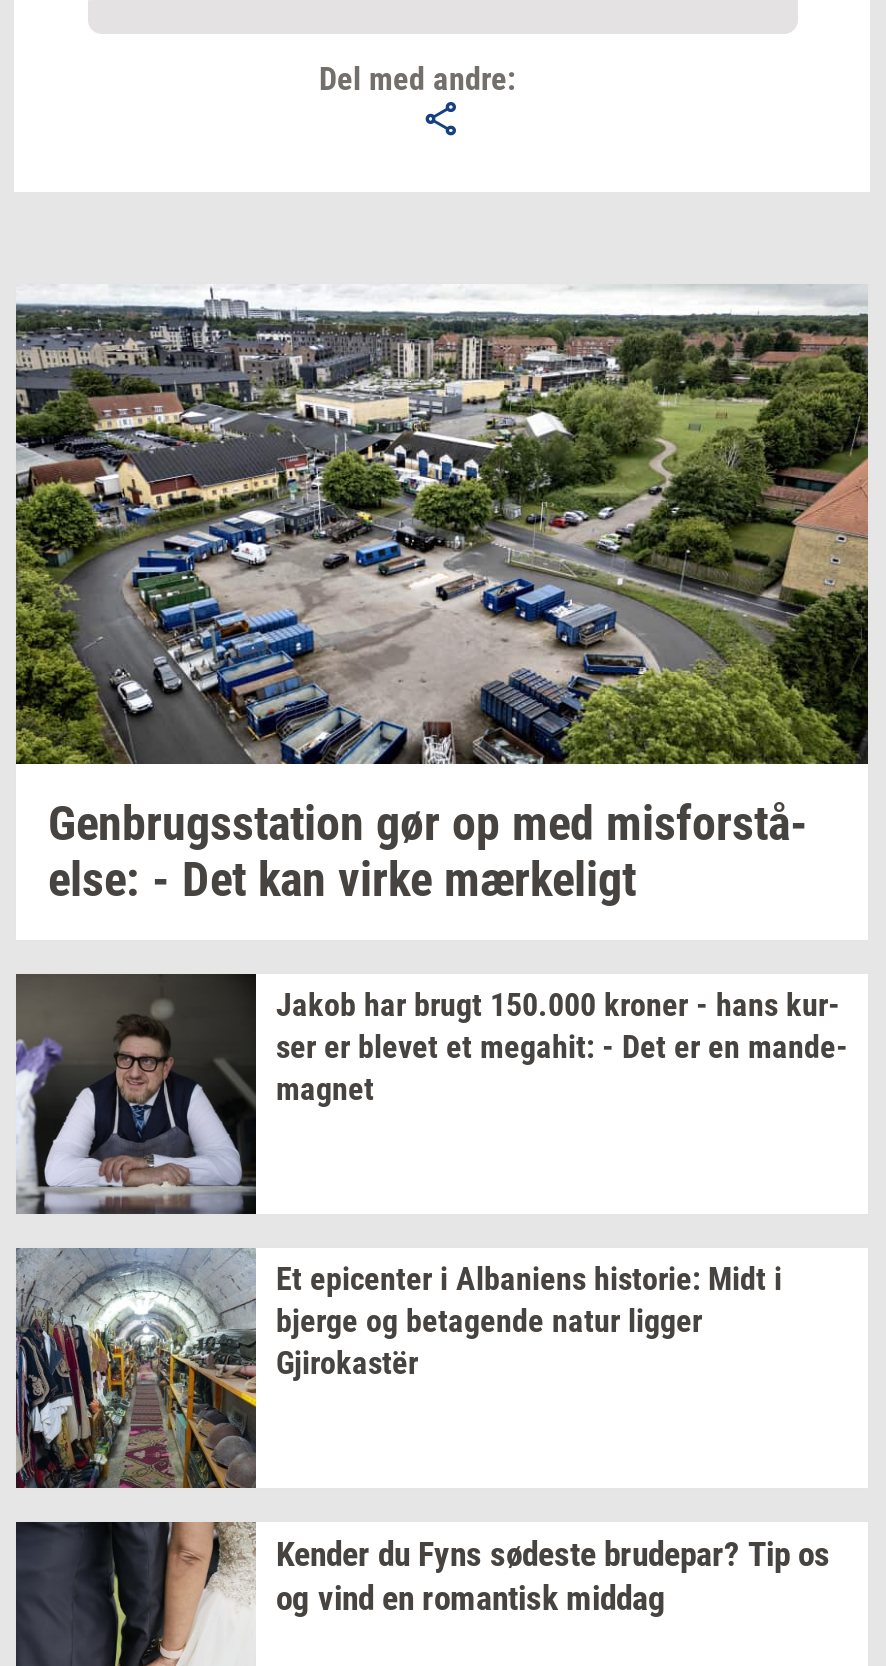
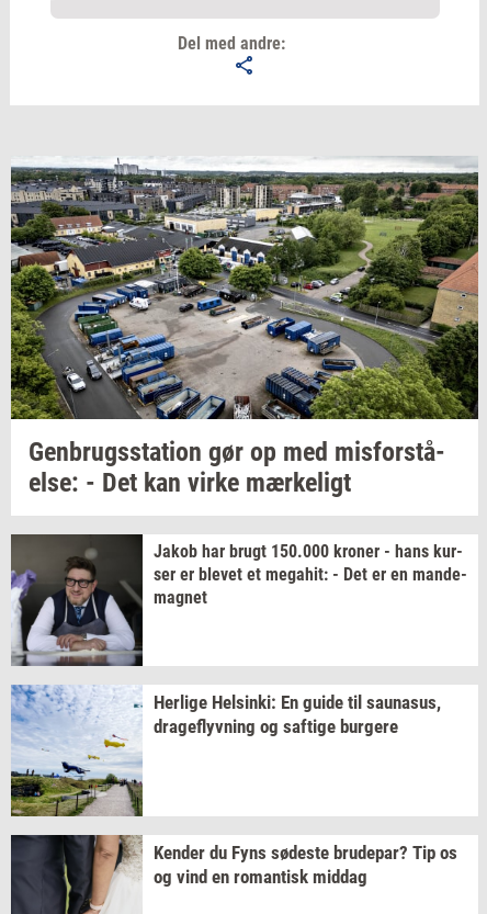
[14,1248,782,1490] [image] | Et epicenter i Albaniens historie: Midt i | bjerge og betagende natur ligger | Gjirokastër -> [11,685,441,817] [image] | Herlige Helsinki: En guide til saunasus, | drageflyvning og saftige burgere

